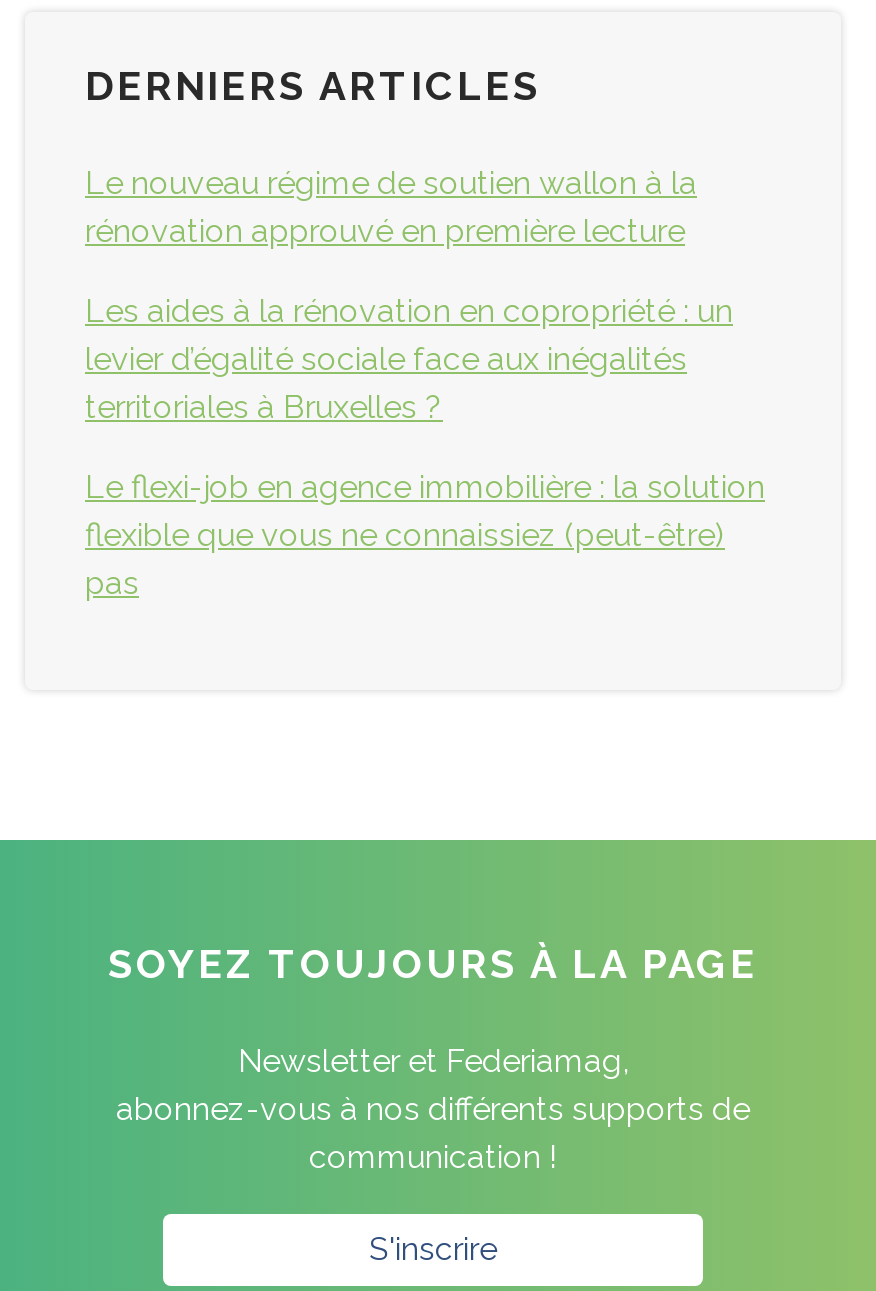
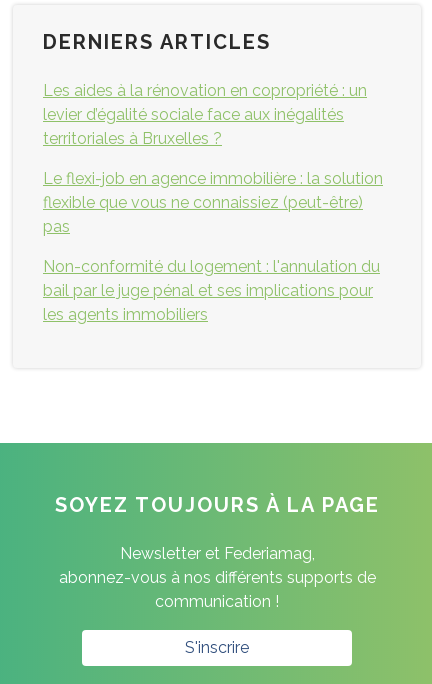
[85,164,697,250] Le nouveau régime de soutien wallon à la | rénovation approuvé en première lecture -> none
moved [85,292,765,602] -> [43,81,383,236]: Les aides à la rénovation en copropriété : un | levier d’égalité sociale face aux inégalités | territoriales à Bruxelles ? | Le flexi-job en agence immobilière : la solution | flexible que vous ne connaissiez (peut-être) | pas
none -> [43,257,380,324] Non-conformité du logement : l'annulation du | bail par le juge pénal et ses implications pour | les agents immobiliers

